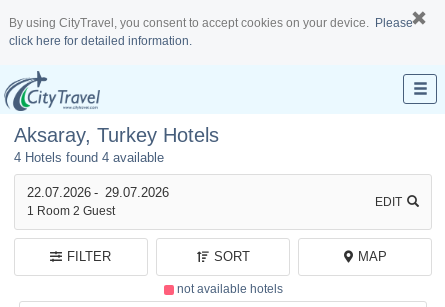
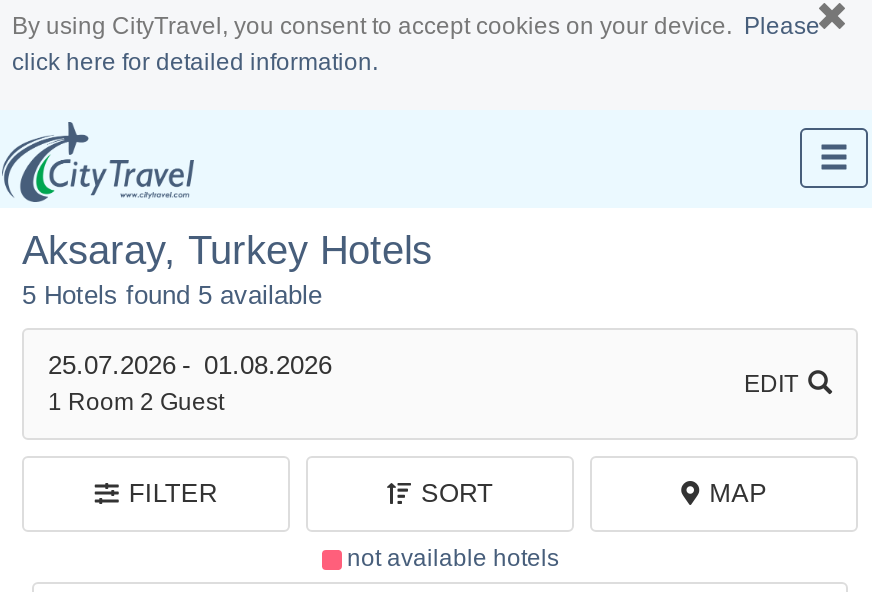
[14,150,164,165] 4 Hotels found 4 available -> [22,280,322,310] 5 Hotels found 5 available
[27,185,169,200] 22.07.2026 - 29.07.2026 -> [48,350,332,380] 25.07.2026 - 01.08.2026

